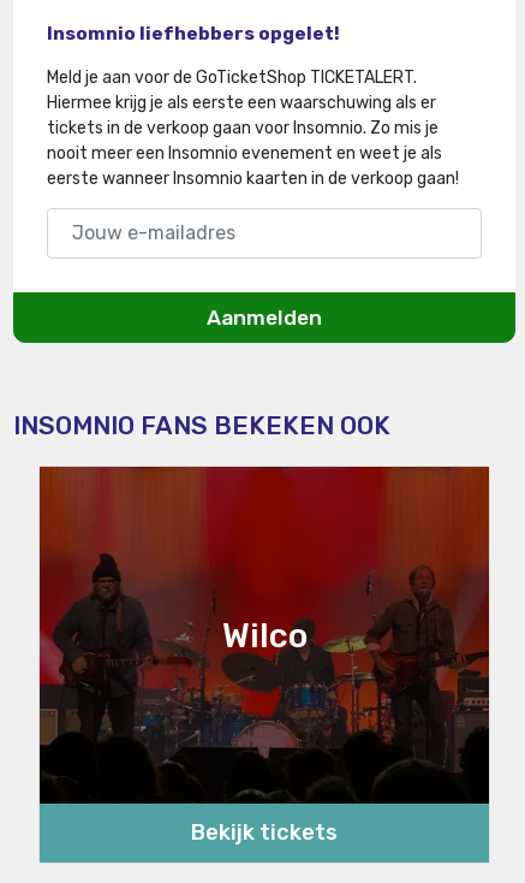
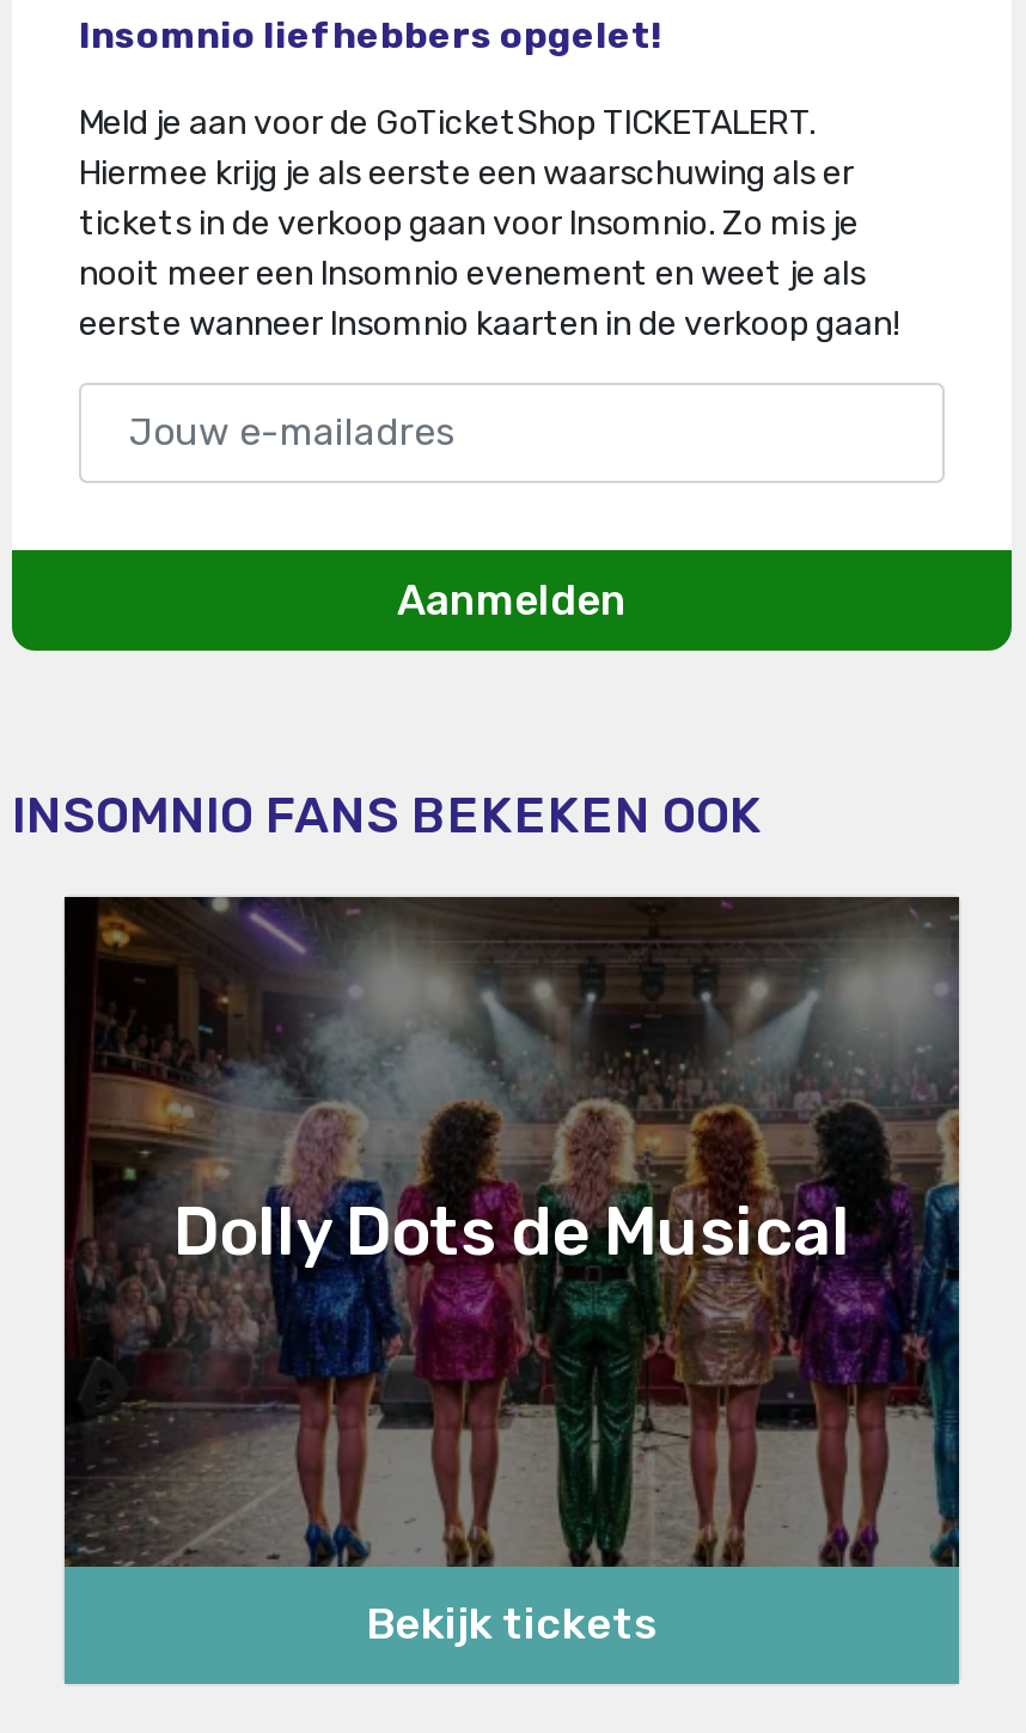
[38,466,489,805] [image] | Wilco -> [62,895,959,1567] [image] | Dolly Dots de Musical

